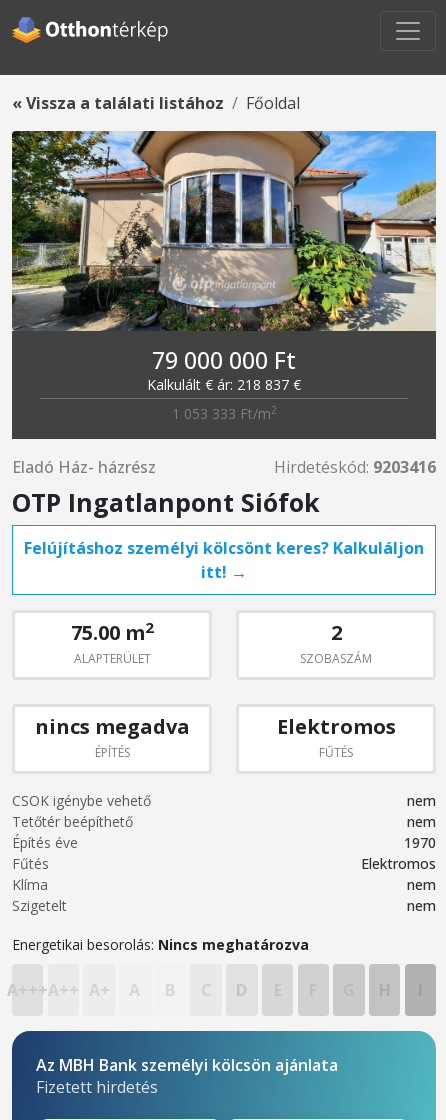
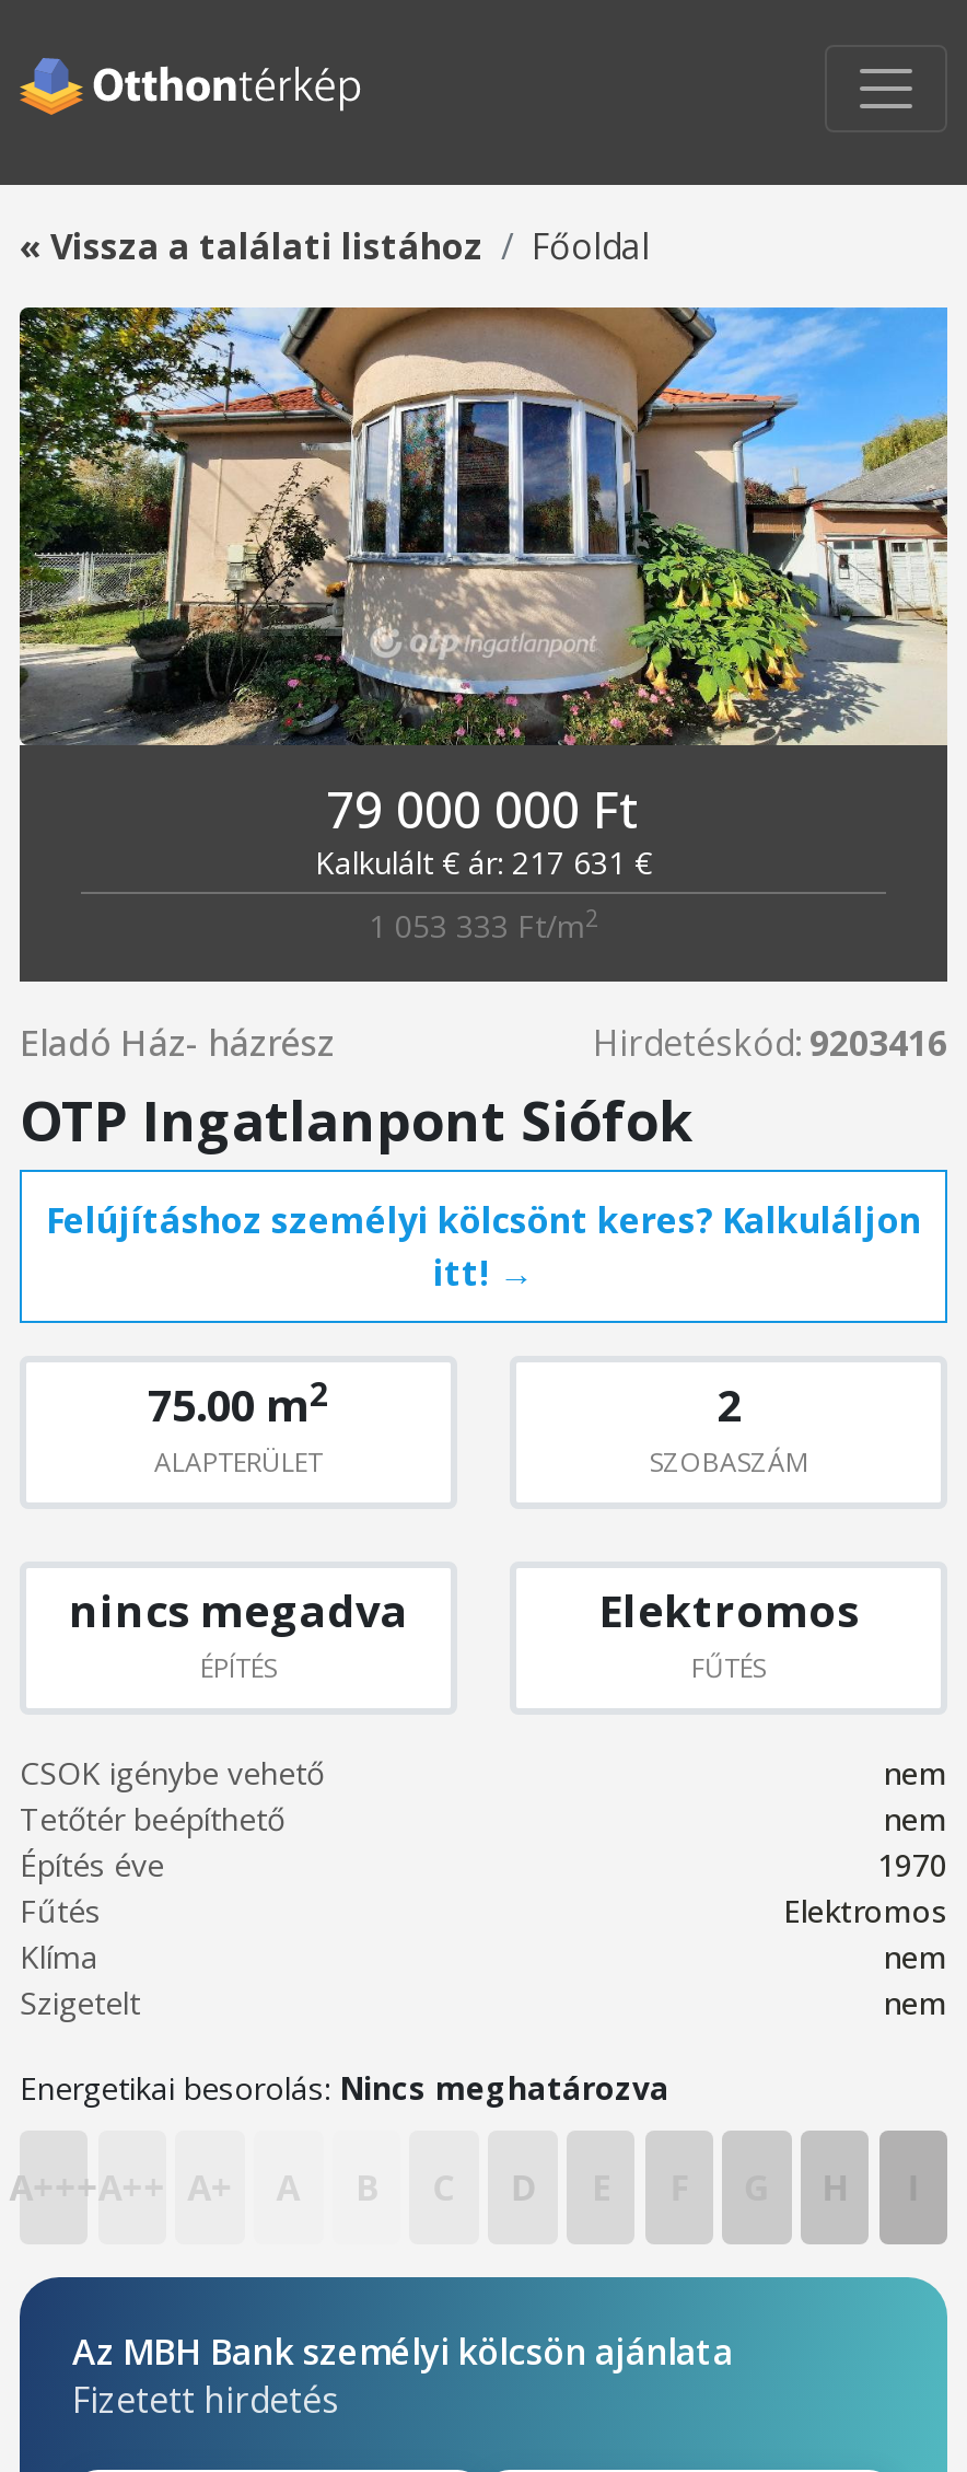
[147,375,301,394] Kalkulált € ár: 218 837 € -> [315,842,652,883] Kalkulált € ár: 217 631 €

